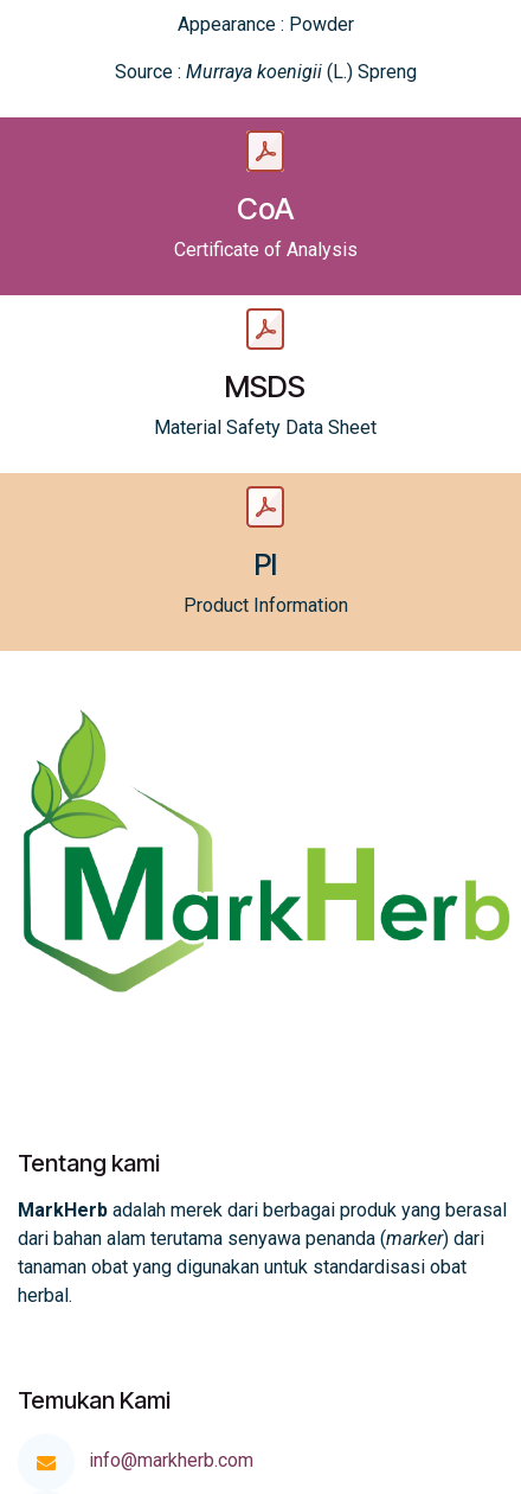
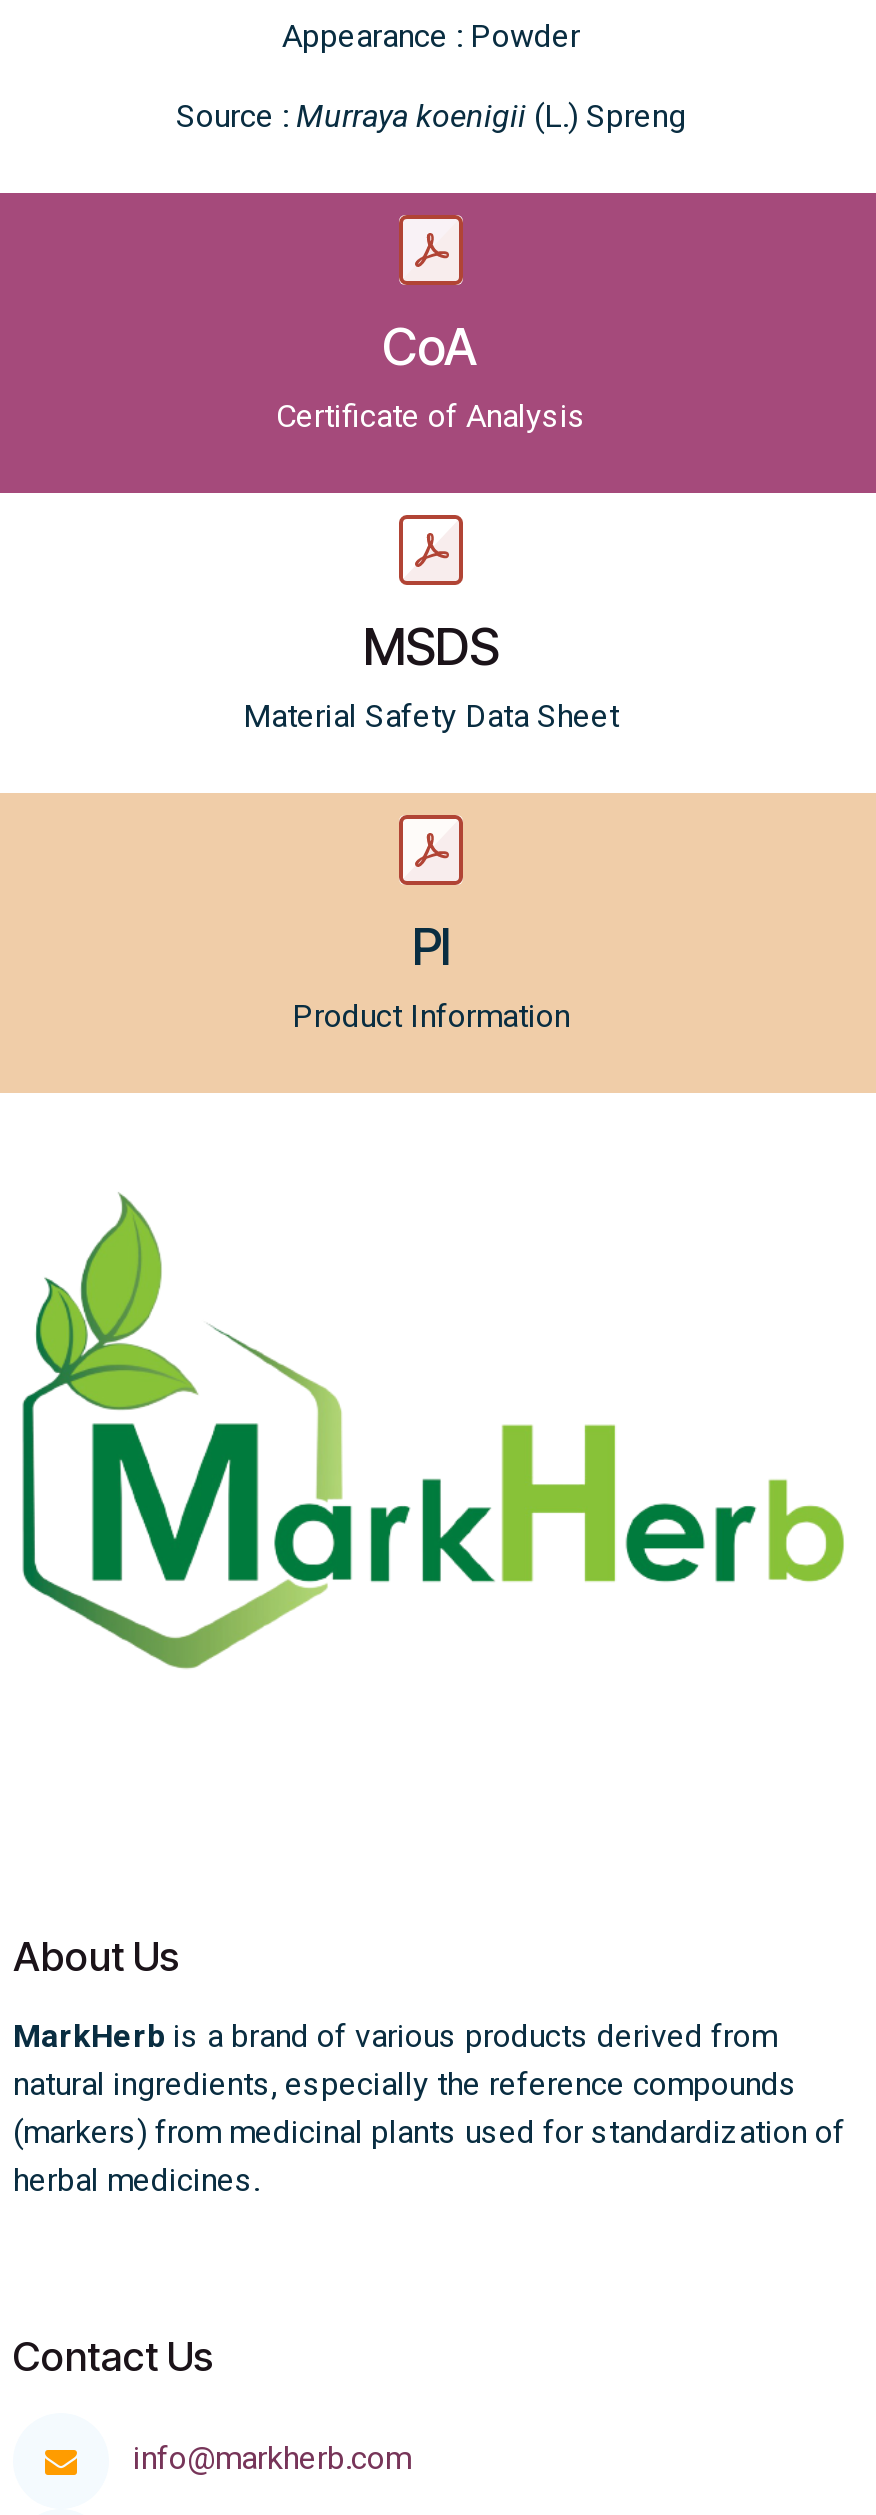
[18,1149,160,1178] Tentang kami -> [13,1934,179,1982] About Us
[18,1199,507,1307] MarkHerb adalah merek dari berbagai produk yang berasal | dari bahan alam terutama senyawa penanda (marker) dari | tanaman obat yang digunakan untuk standardisasi obat | herbal. -> [13,2018,845,2200] MarkHerb is a brand of various products derived from | natural ingredients, especially the reference compounds | (markers) from medicinal plants used for standardization of | herbal medicines.
[18,1387,171,1415] Temukan Kami -> [13,2334,213,2382] Contact Us

